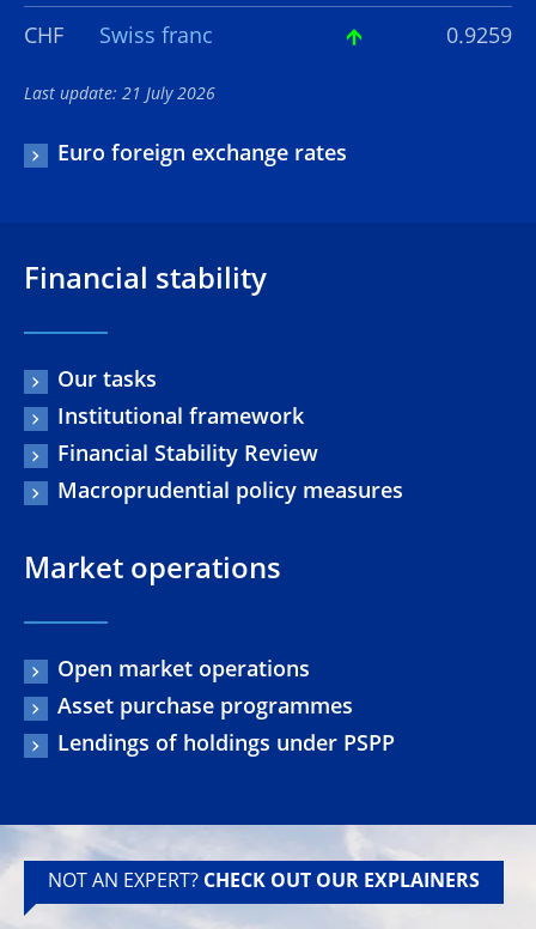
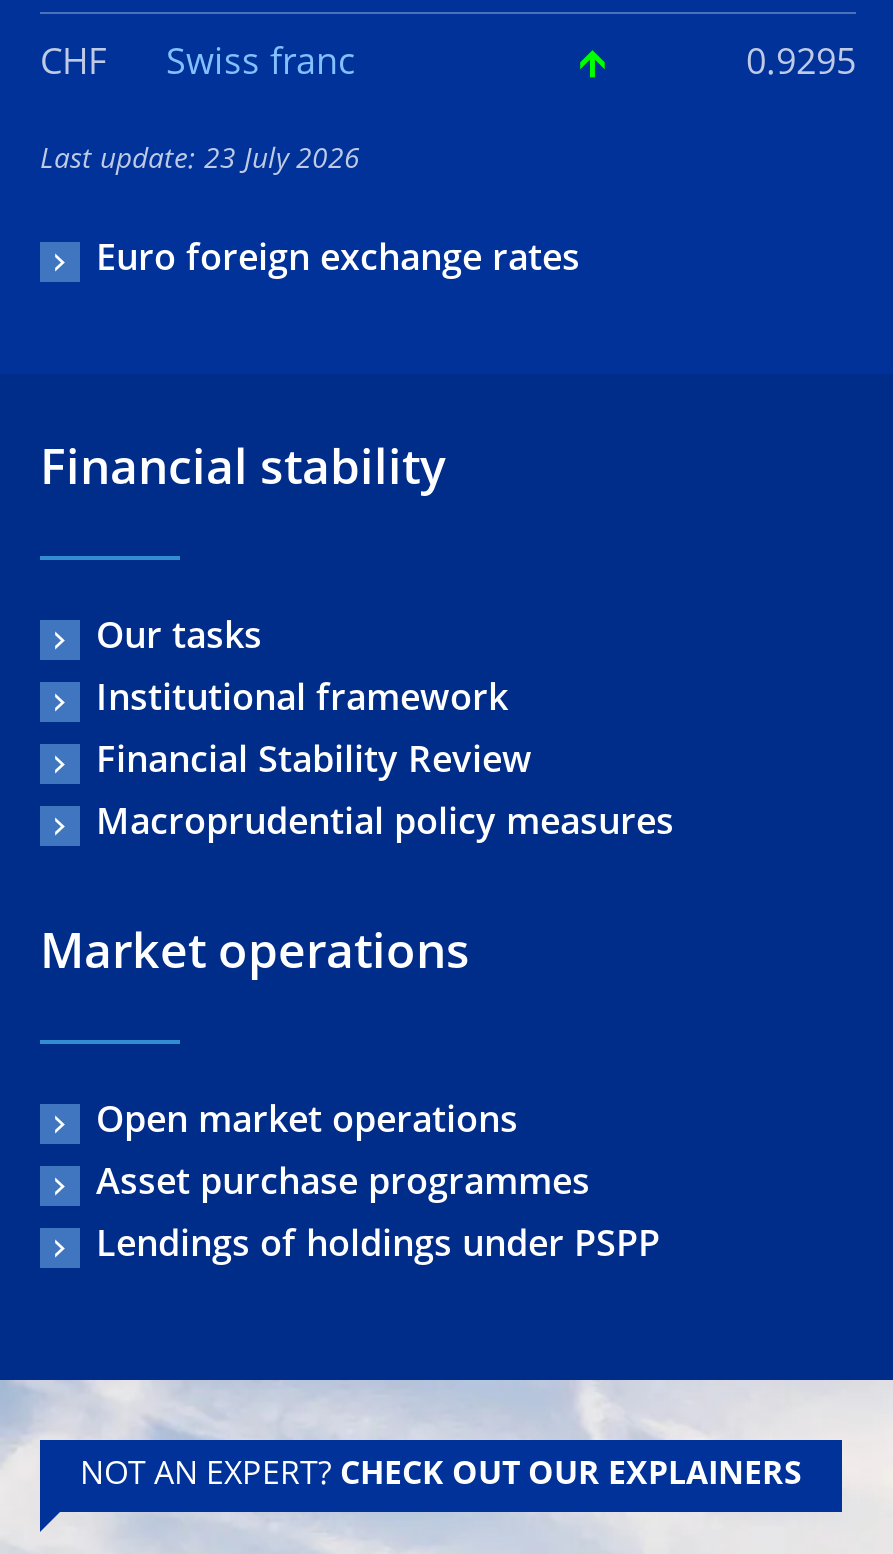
[446,26,512,48] 0.9259 -> [746,46,856,82] 0.9295
[24,86,215,103] Last update: 21 July 2026 -> [40,146,360,174] Last update: 23 July 2026

